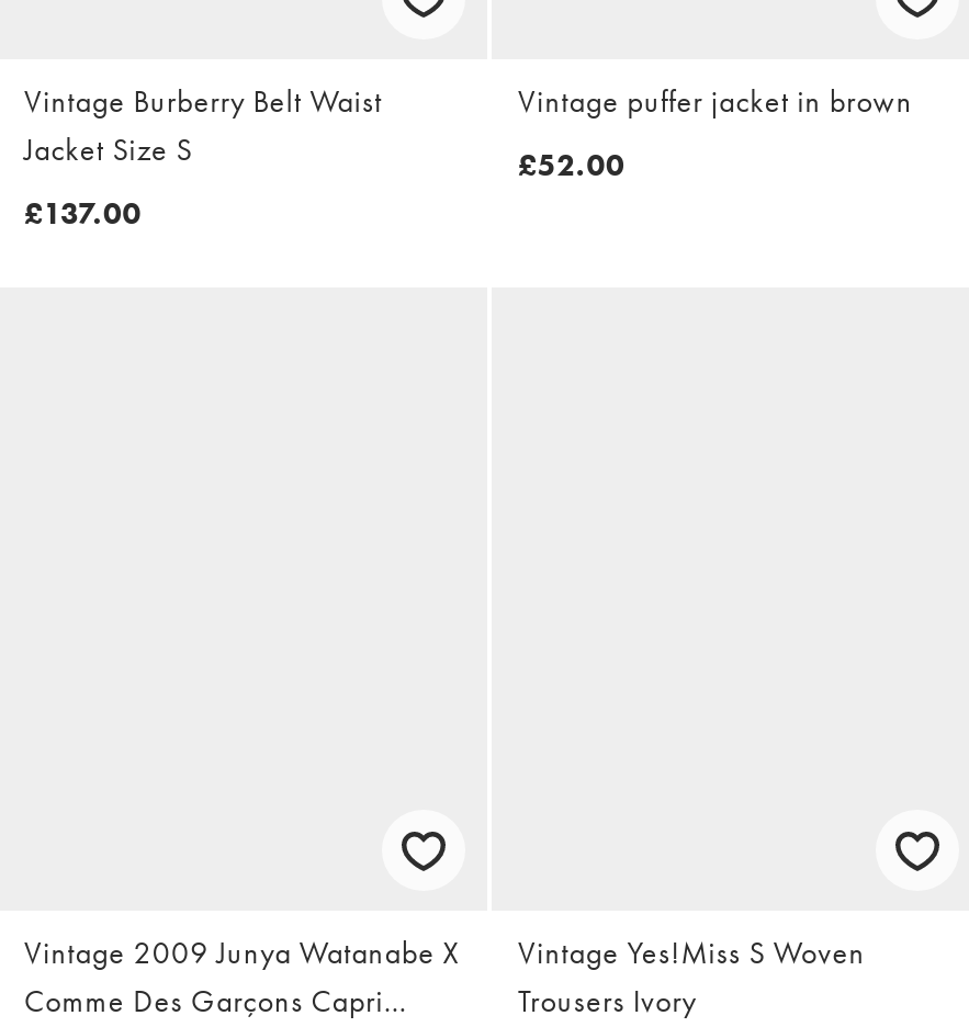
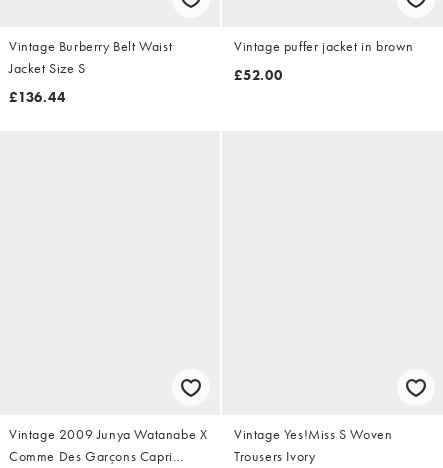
[24,192,142,232] £137.00 -> [9,88,66,106] £136.44

